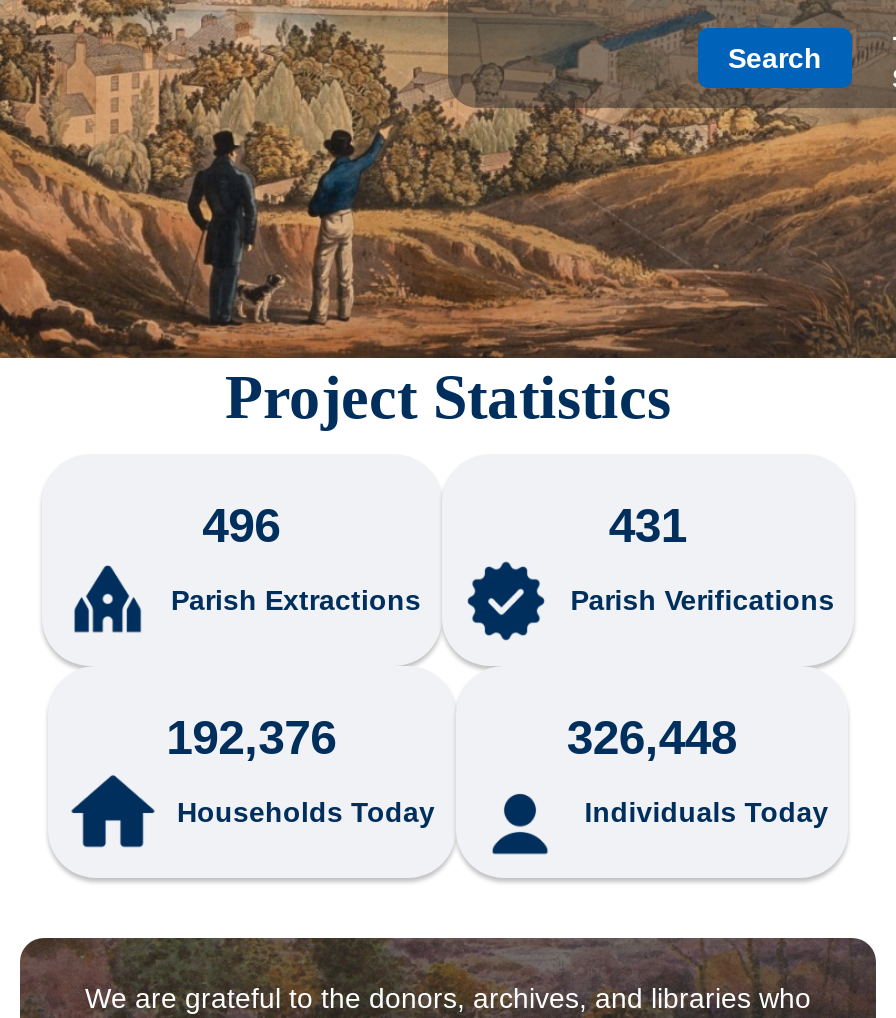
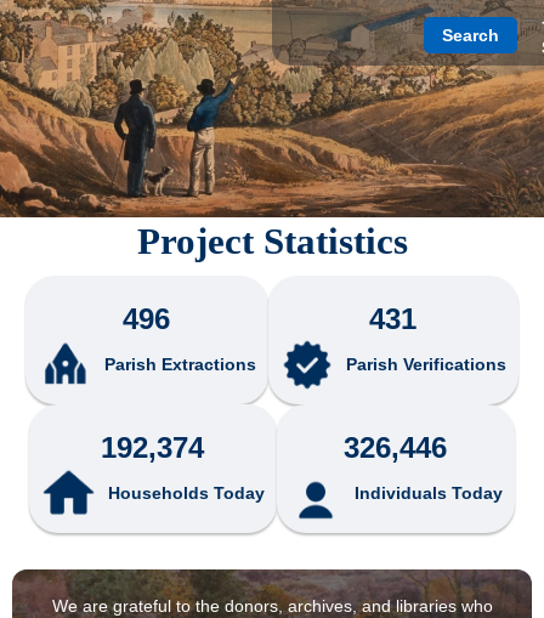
[166,710,336,764] 192,376 -> [101,431,204,464] 192,374
[567,710,737,764] 326,448 -> [344,431,447,464] 326,446

